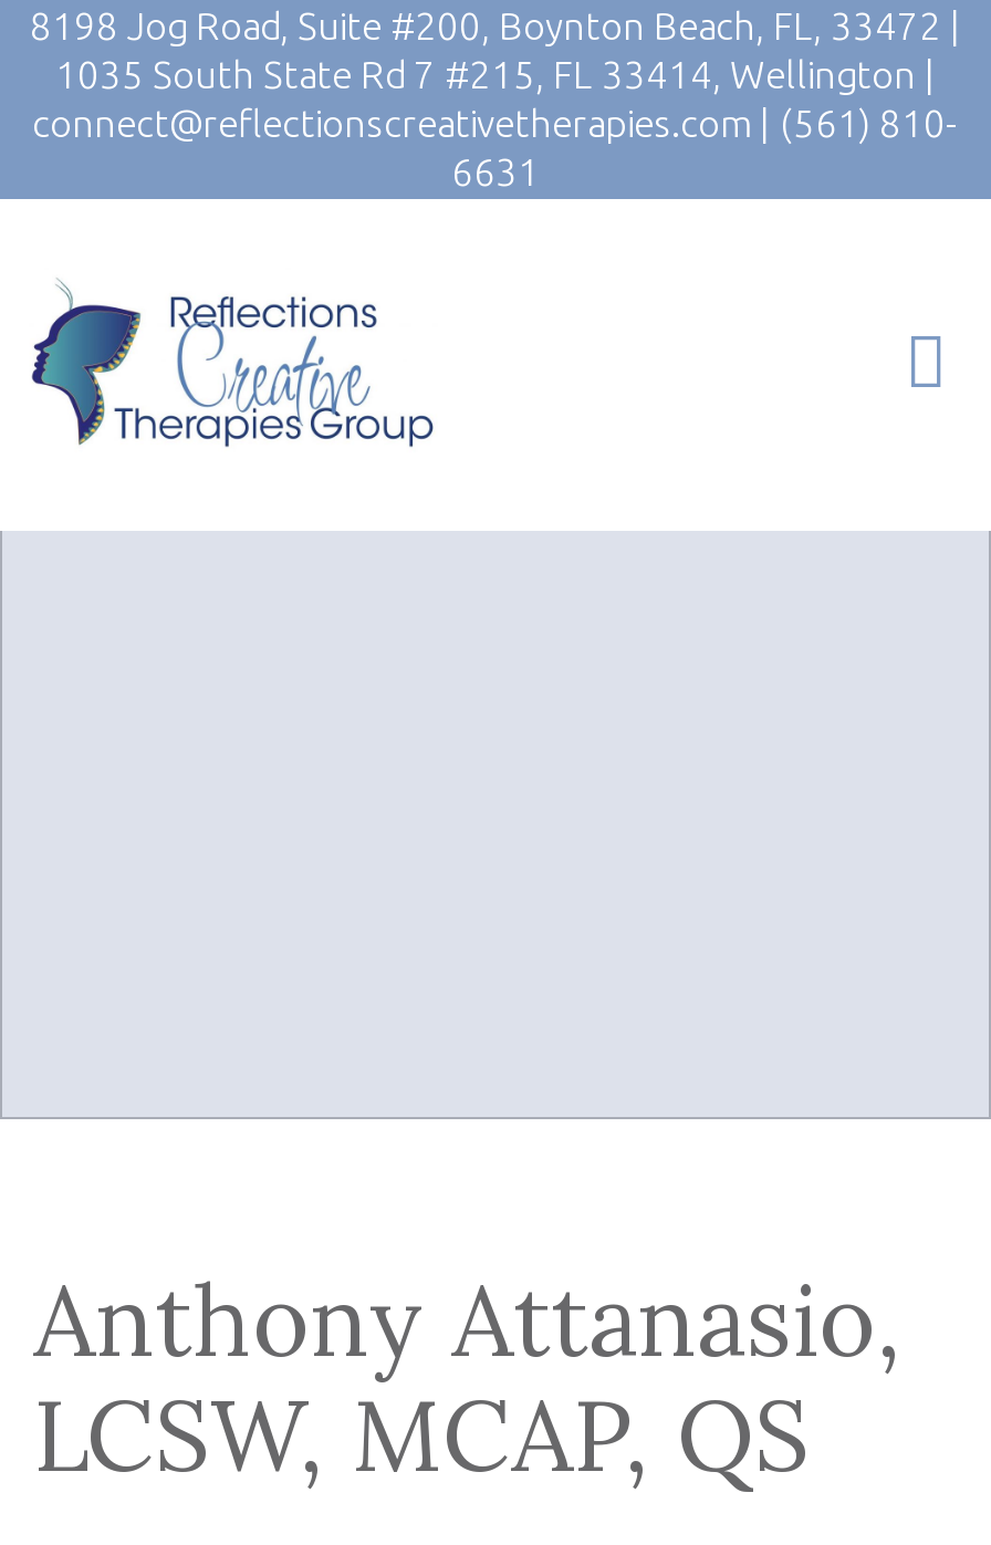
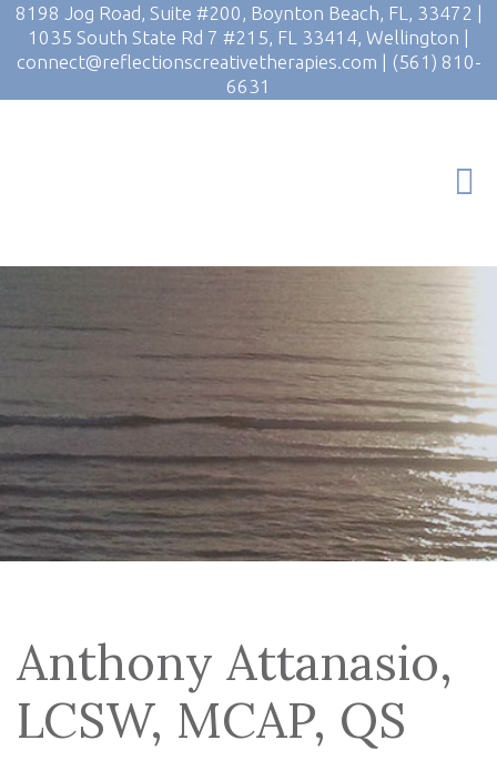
none -> [3,265,494,562] [image]
[29,279,436,449] [image] -> none

